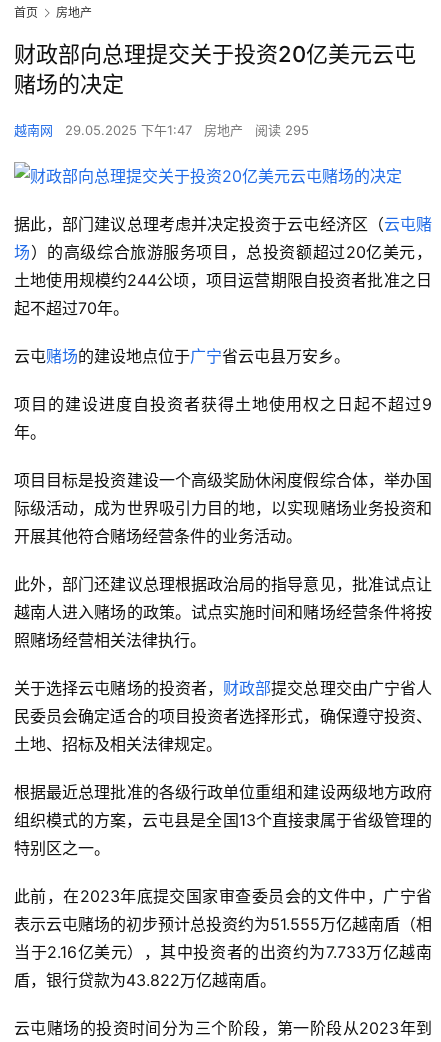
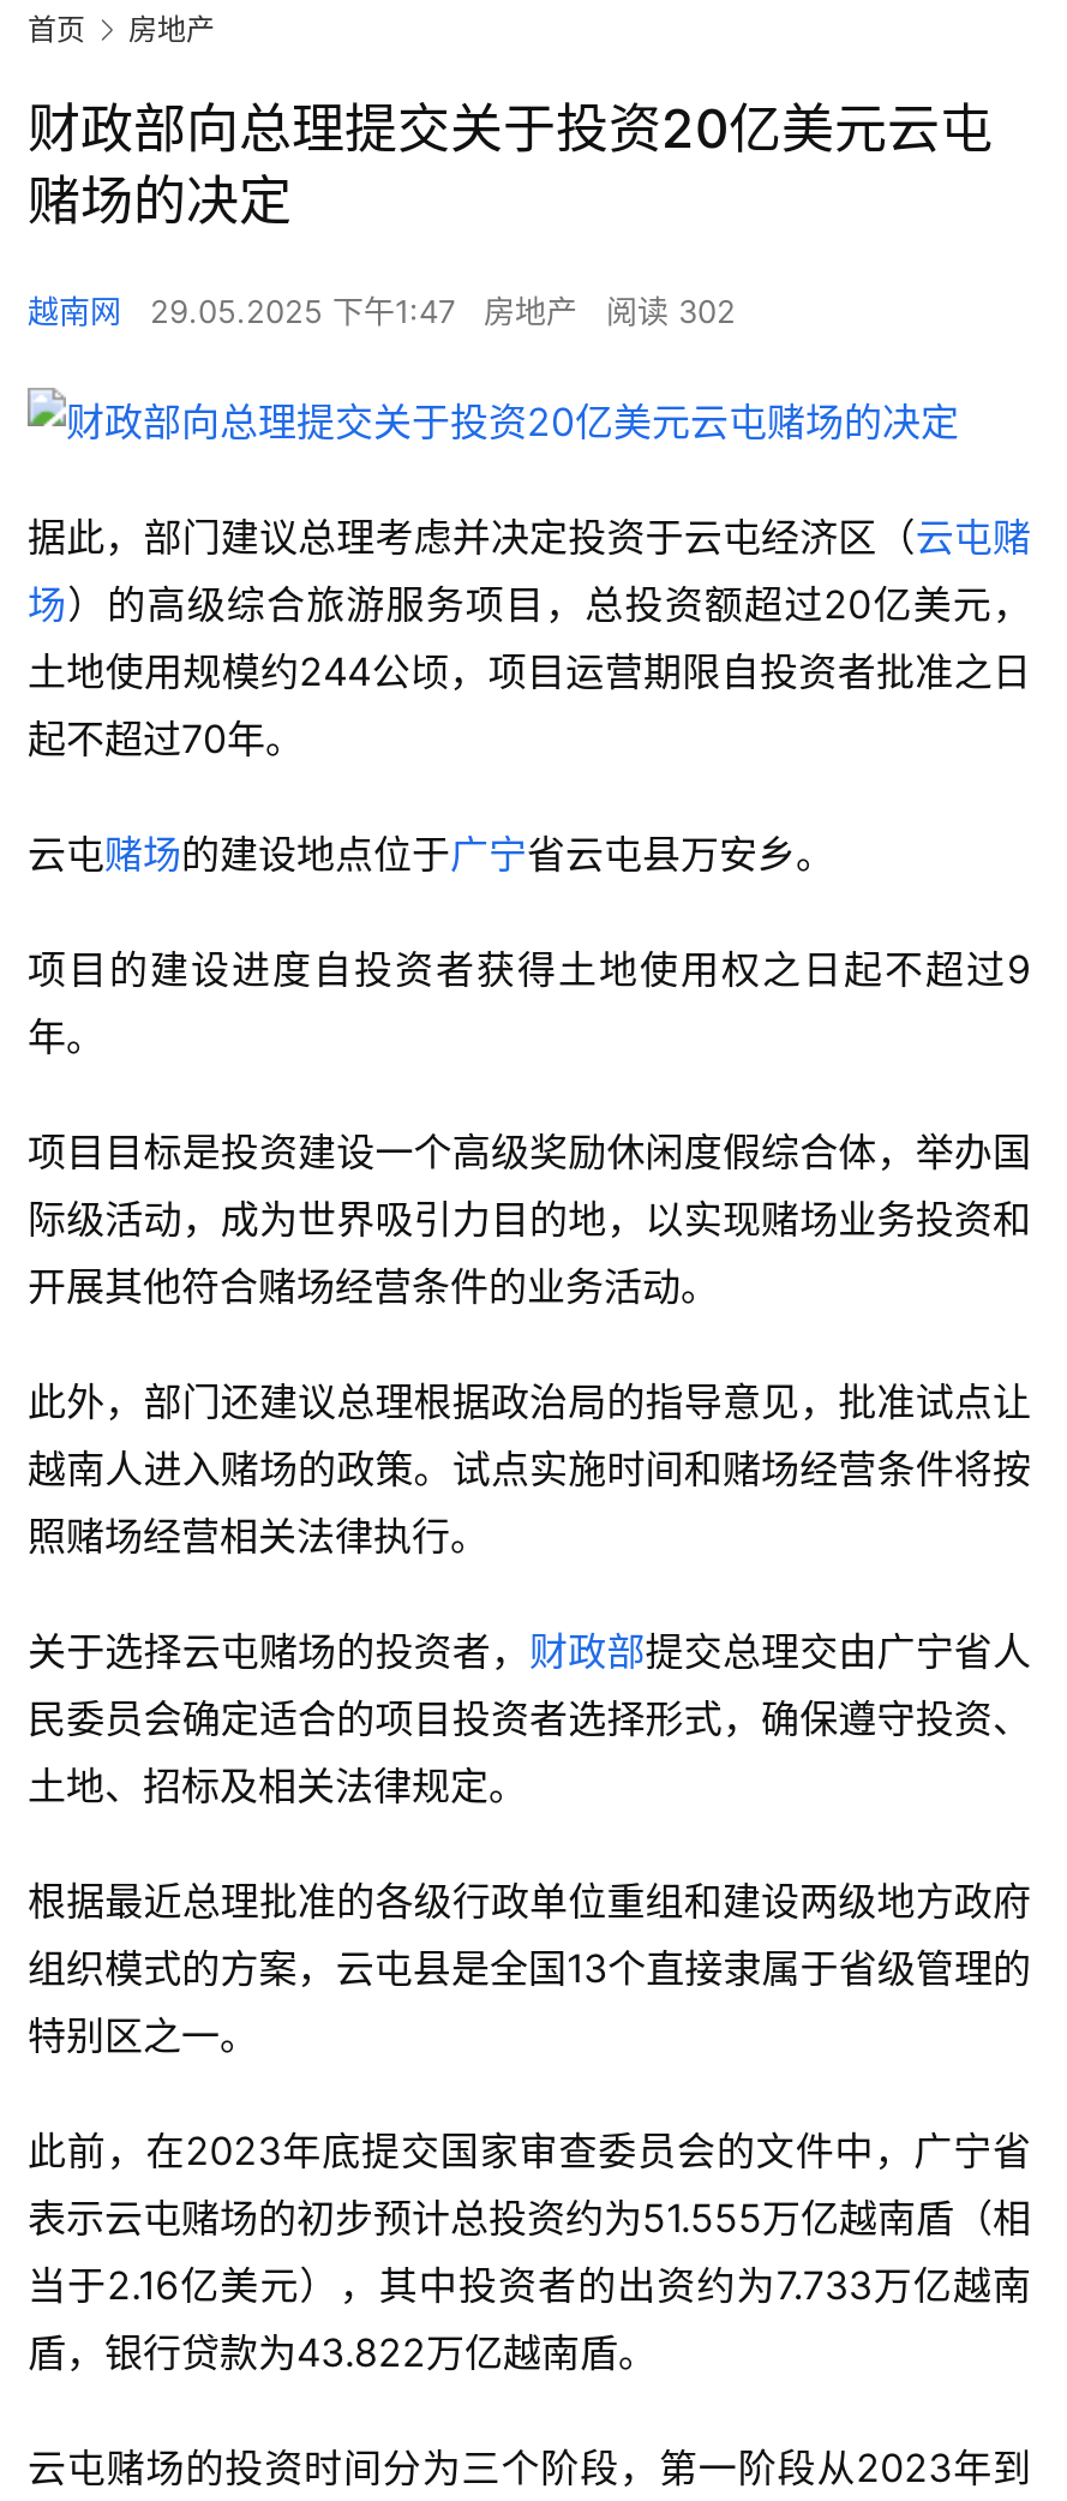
[255,122,309,138] 阅读 295 -> [606,292,736,331] 阅读 302

